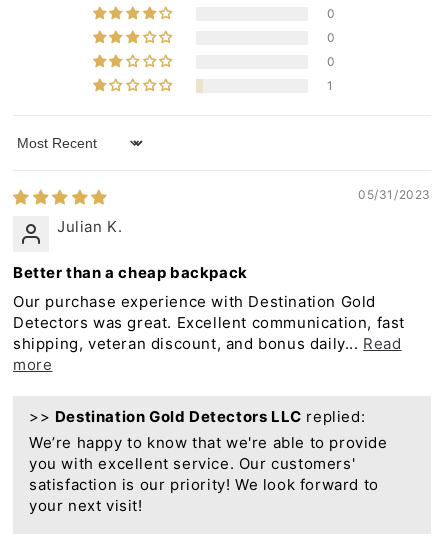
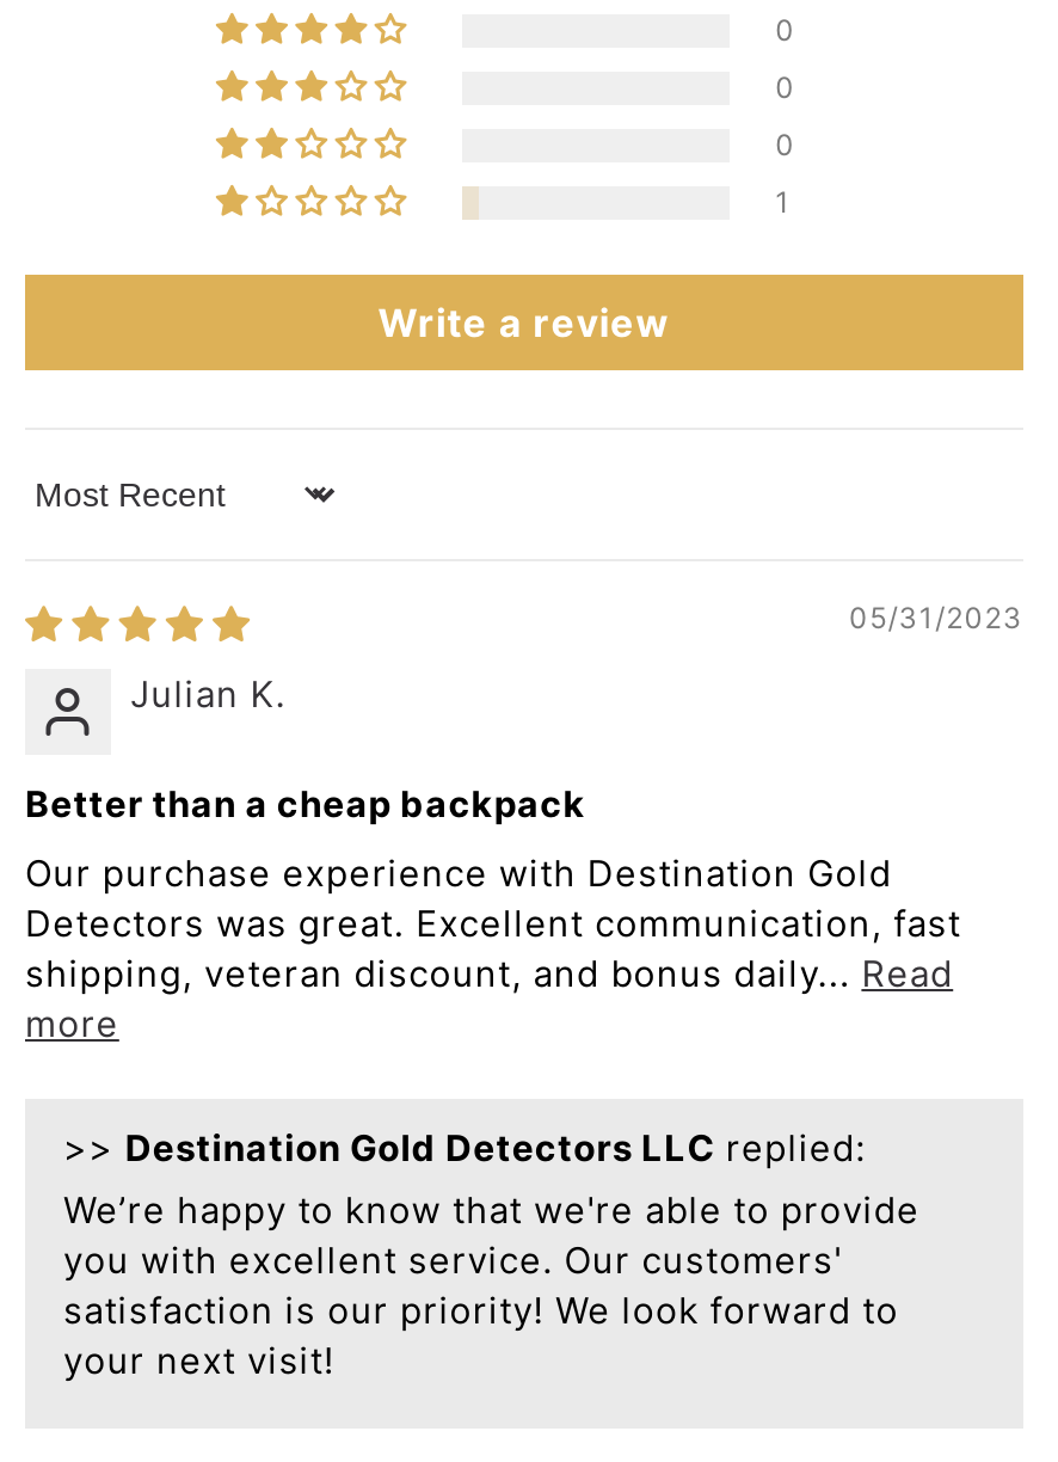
none -> [378,297,670,345] Write a review

